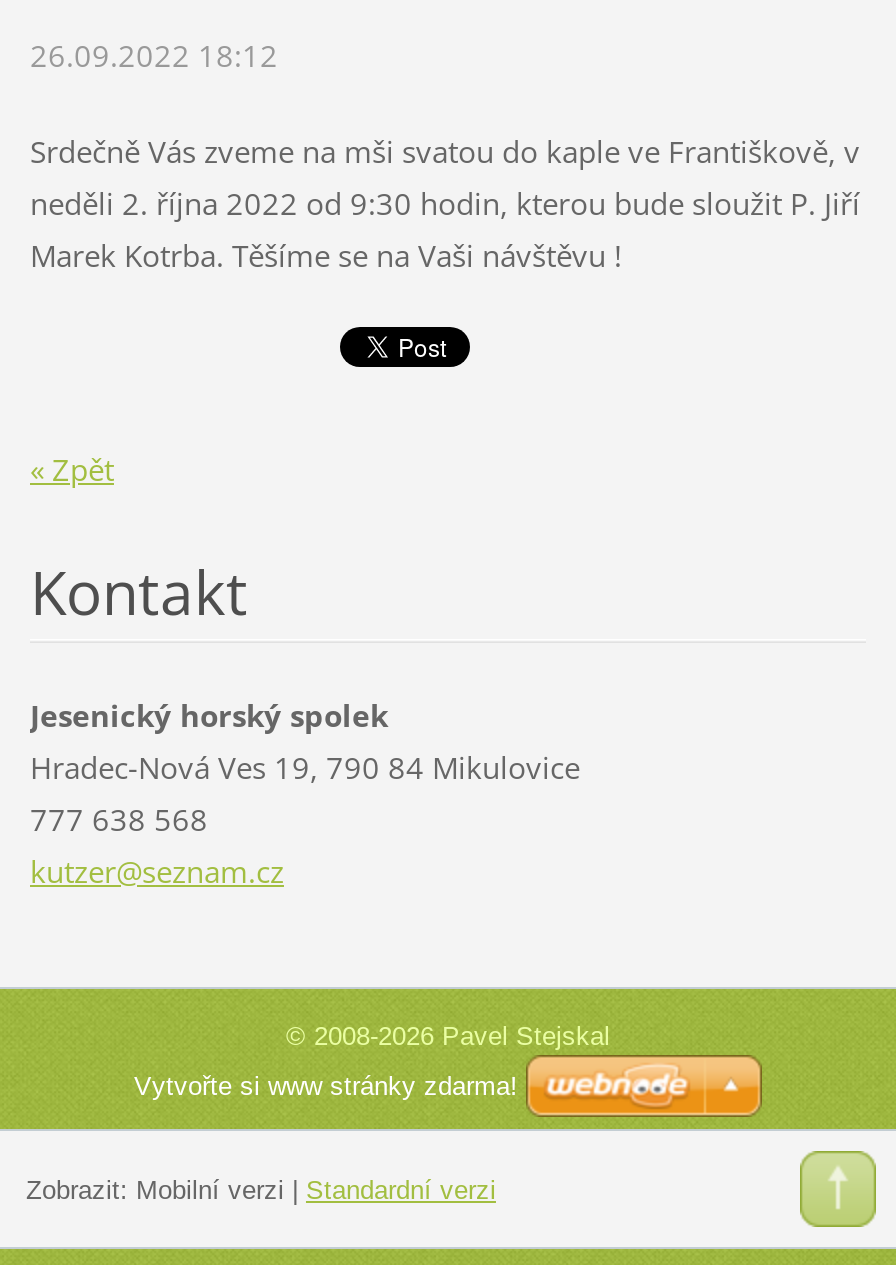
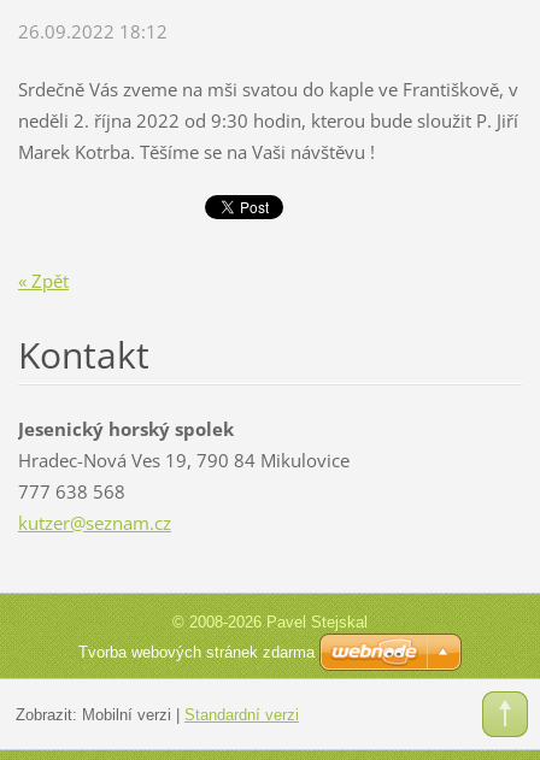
[134,1070,518,1100] Vytvořte si www stránky zdarma! -> [78,643,315,661] Tvorba webových stránek zdarma

